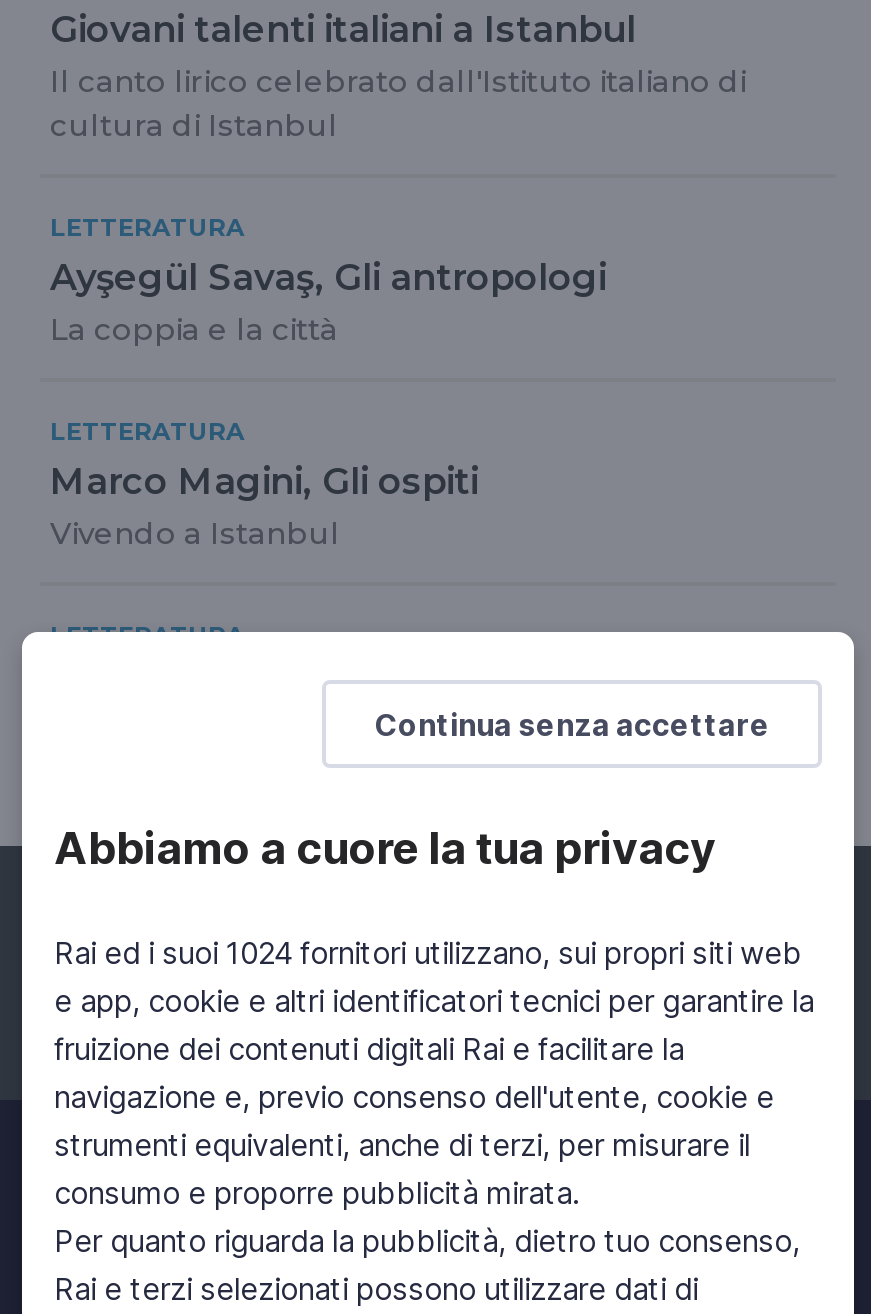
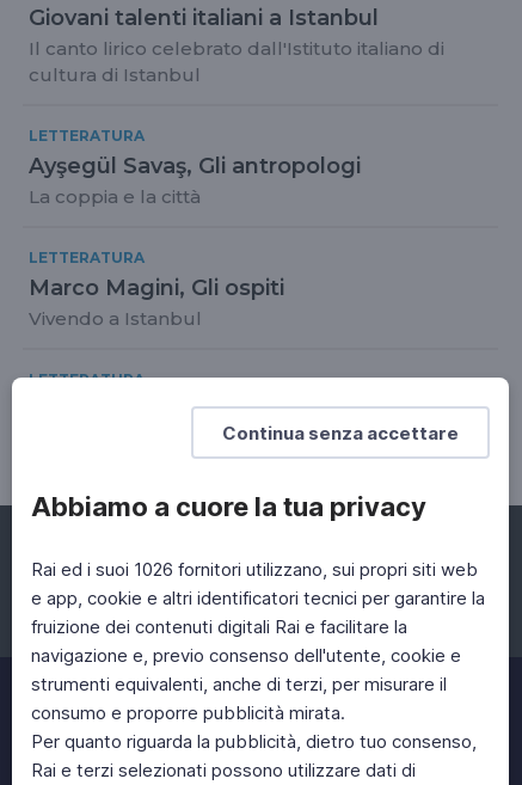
[54,934,802,972] Rai ed i suoi 1024 fornitori utilizzano, sui propri siti web -> [31,558,478,581] Rai ed i suoi 1026 fornitori utilizzano, sui propri siti web

